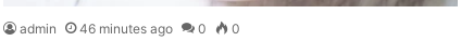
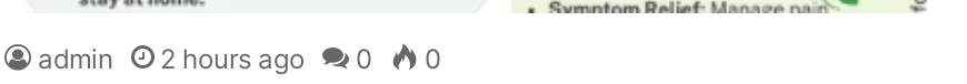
[20,21,240,37] admin 46 minutes ago 0 0 -> [38,42,442,76] admin 2 hours ago 0 0

